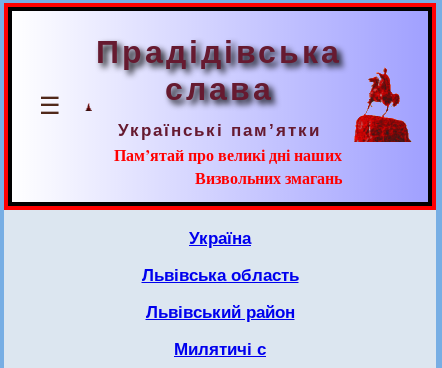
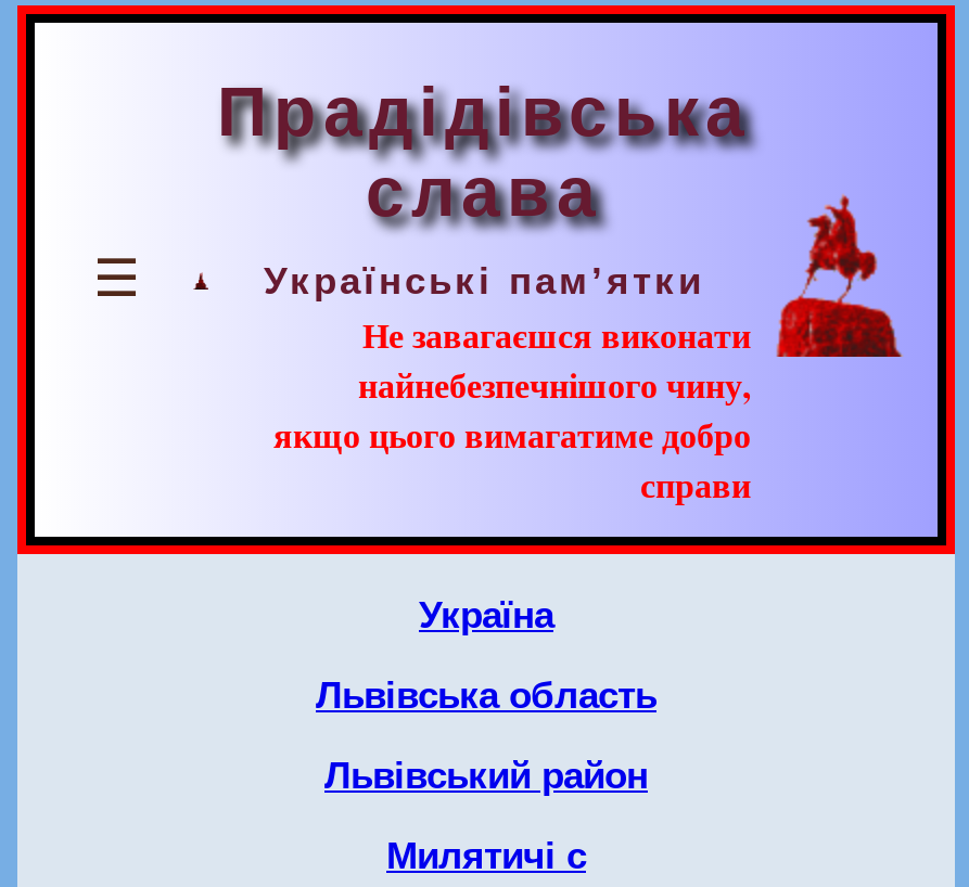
[114,143,342,189] Пам’ятай про великі дні наших | Визвольних змагань -> [273,309,751,509] Не завагаєшся виконати | найнебезпечнішого чину, | якщо цього вимагатиме добро | справи

